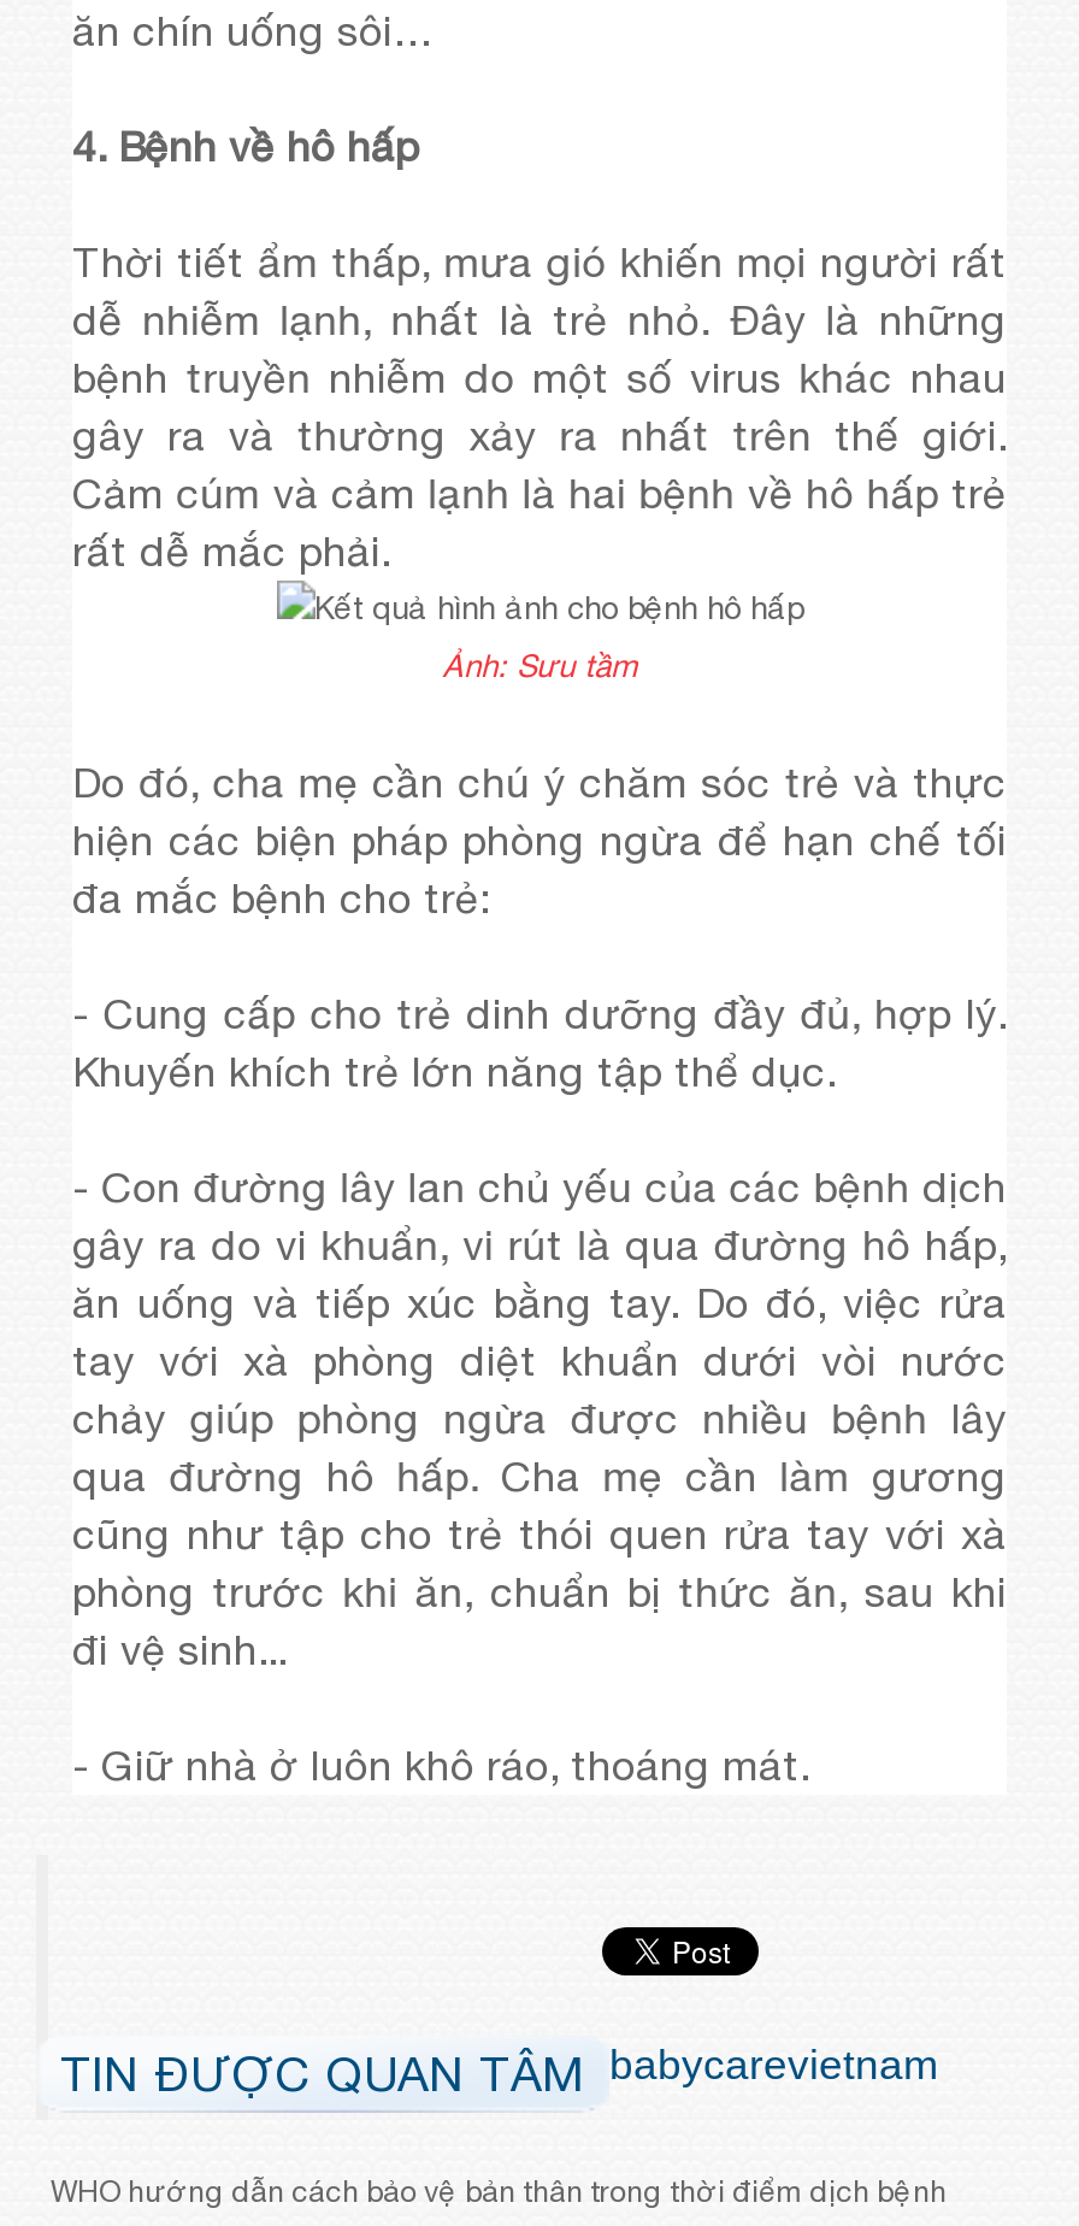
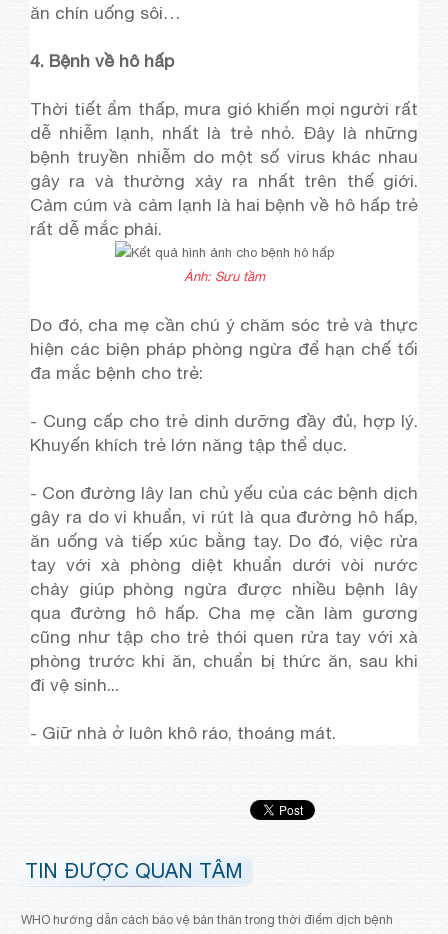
[609,2039,939,2087] babycarevietnam -> none

